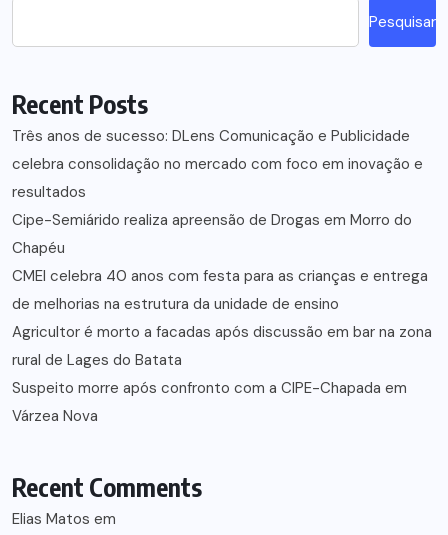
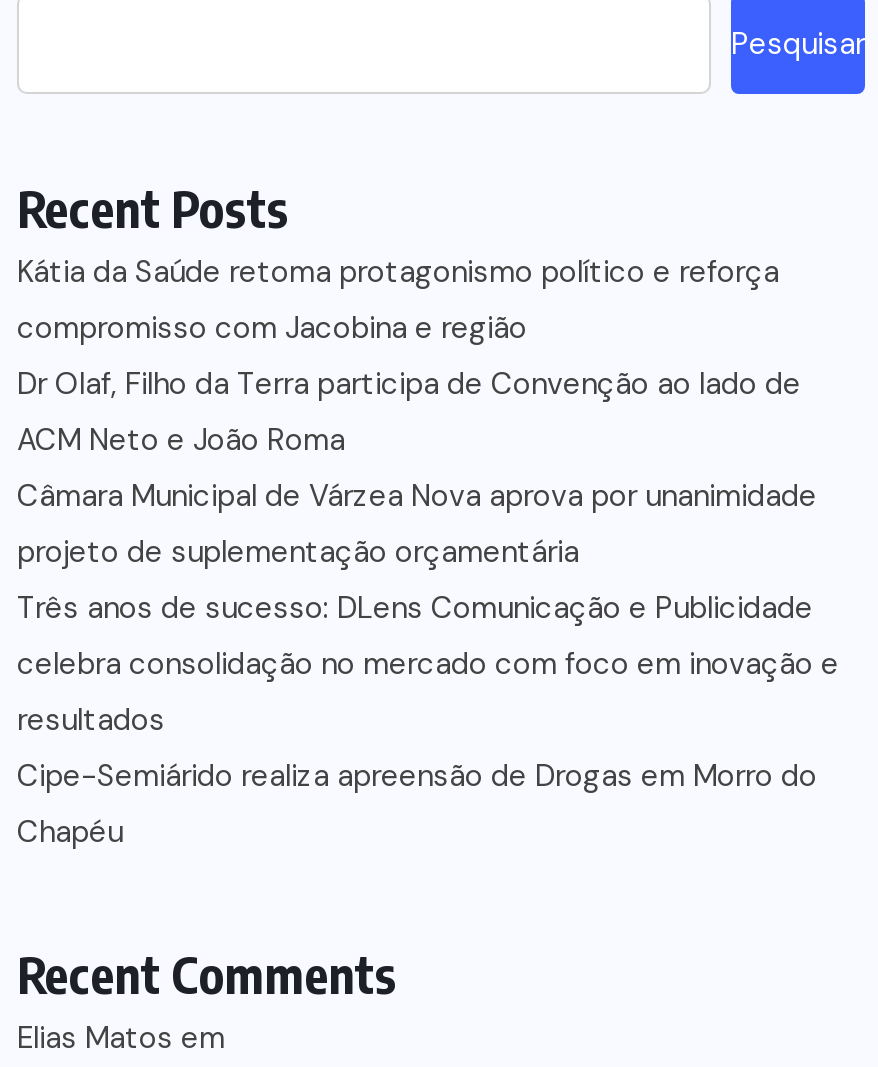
none -> [17,252,817,572] Kátia da Saúde retoma protagonismo político e reforça | compromisso com Jacobina e região | Dr Olaf, Filho da Terra participa de Convenção ao lado de | ACM Neto e João Roma | Câmara Municipal de Várzea Nova aprova por unanimidade | projeto de suplementação orçamentária
moved [12,126,423,258] -> [17,588,839,852]: Três anos de sucesso: DLens Comunicação e Publicidade | celebra consolidação no mercado com foco em inovação e | resultados | Cipe-Semiárido realiza apreensão de Drogas em Morro do | Chapéu
[12,266,432,426] CMEI celebra 40 anos com festa para as crianças e entrega | de melhorias na estrutura da unidade de ensino | Agricultor é morto a facadas após discussão em bar na zona | rural de Lages do Batata | Suspeito morre após confronto com a CIPE-Chapada em | Várzea Nova -> none

